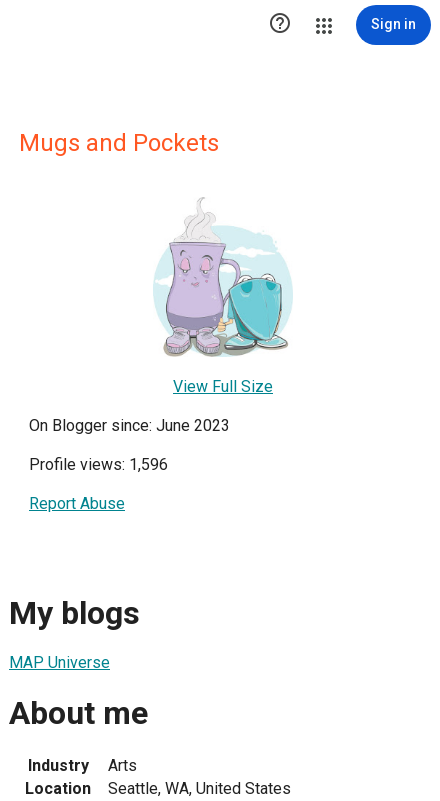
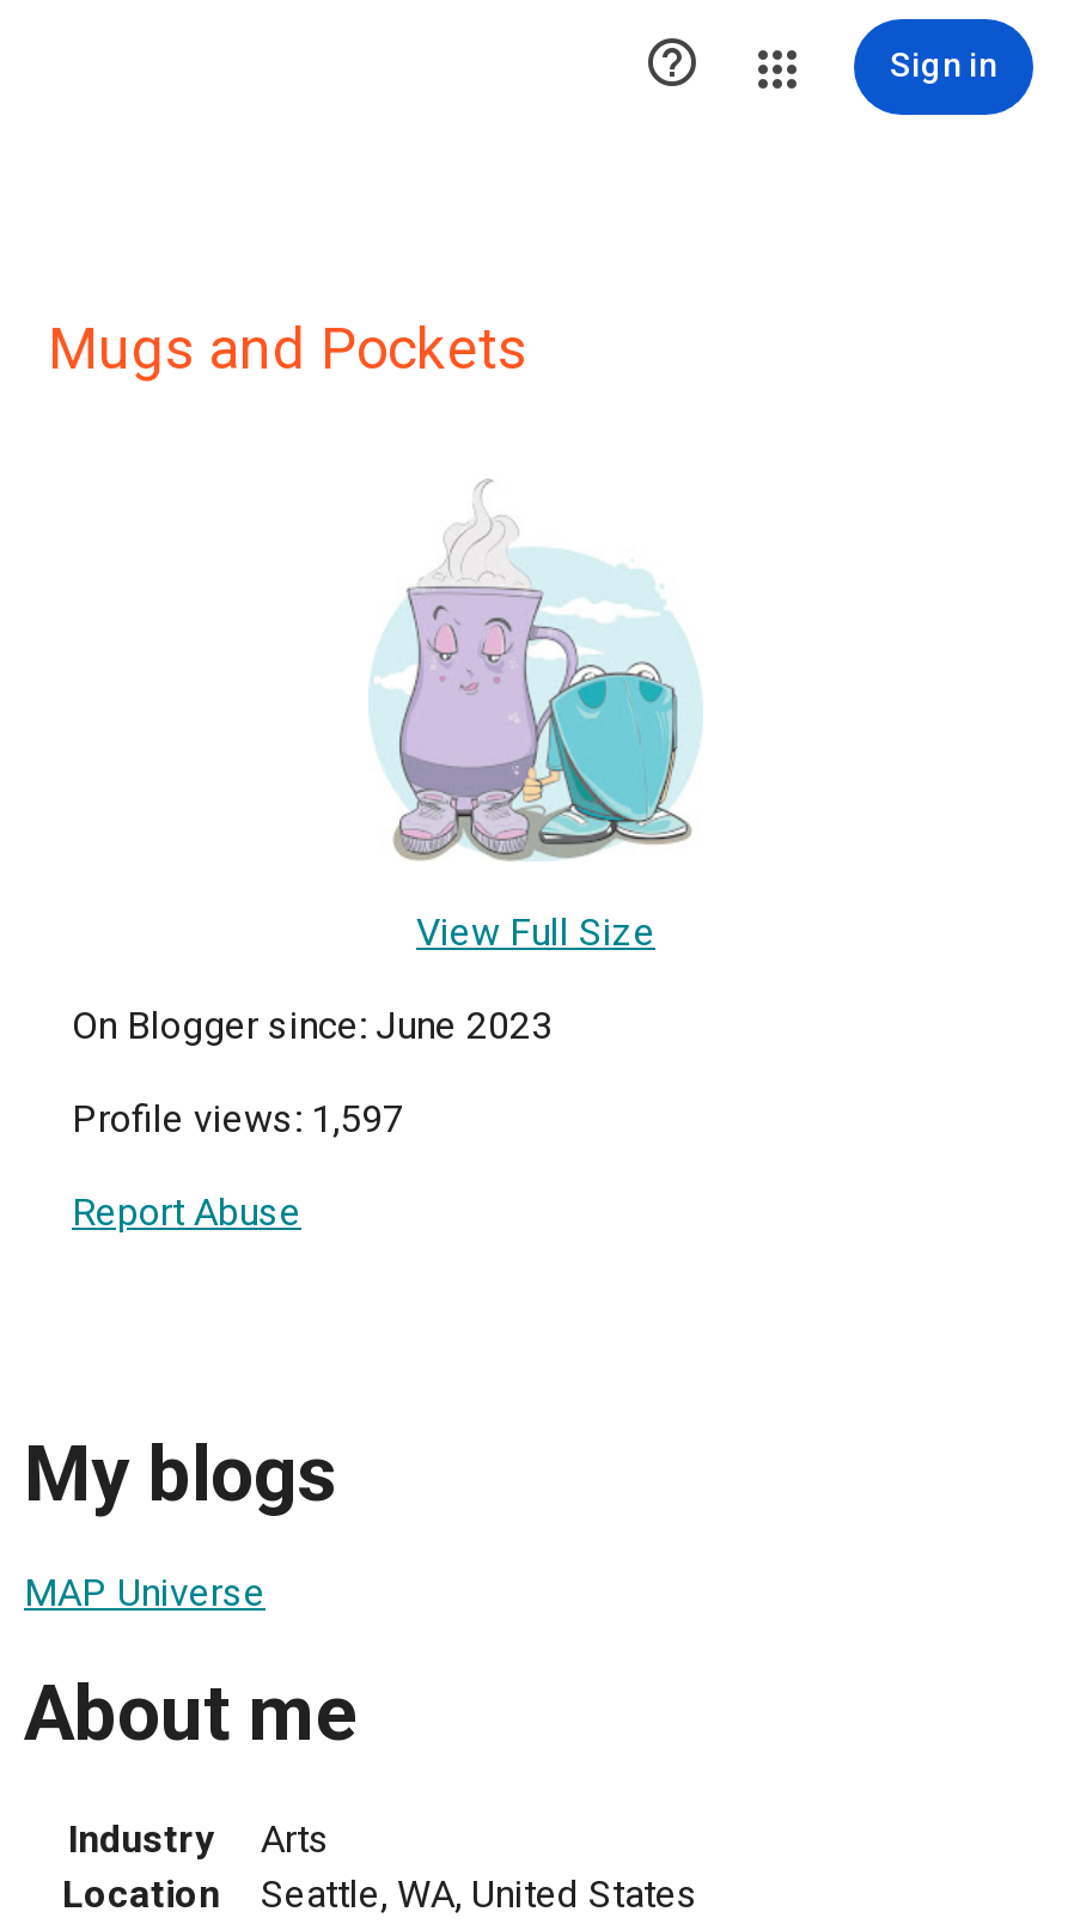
[29,455,168,474] Profile views: 1,596 -> [72,1095,404,1141] Profile views: 1,597

